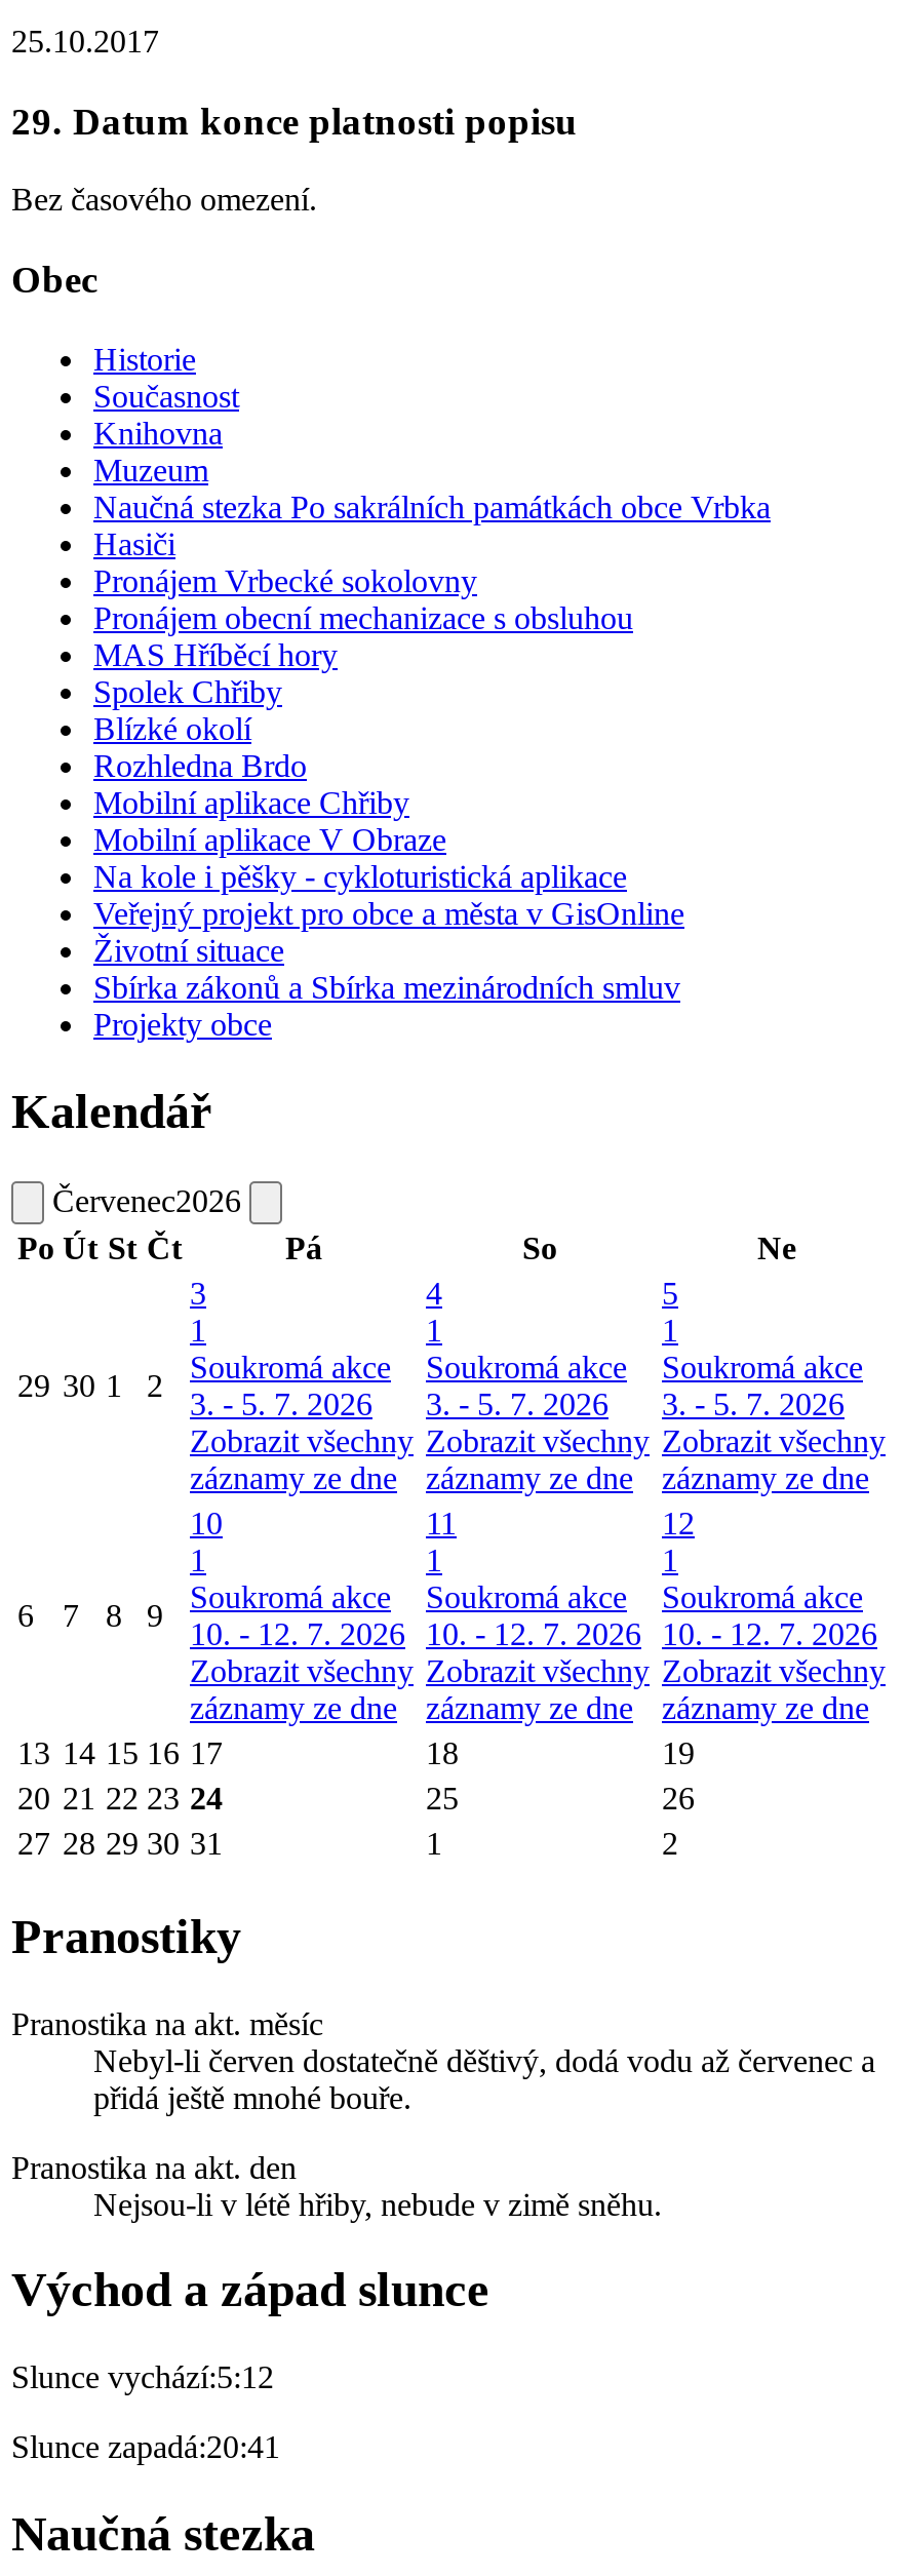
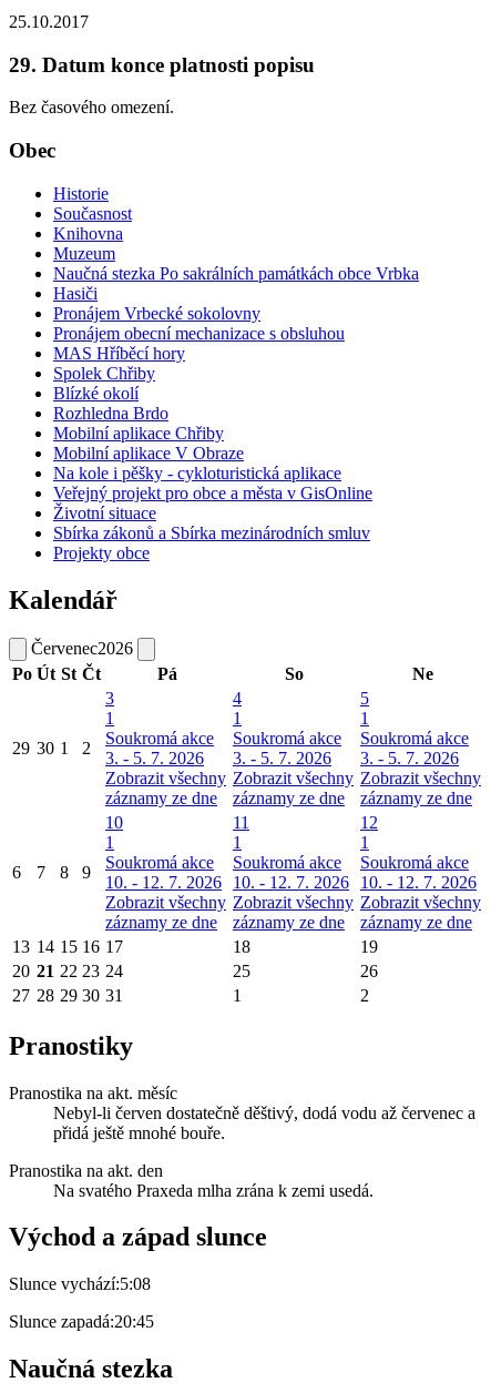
[93,2186,662,2221] Nejsou-li v létě hřiby, nebude v zimě sněhu. -> [53,1181,374,1199] Na svatého Praxeda mlha zrána k zemi usedá.
[11,2360,274,2395] Slunce vychází:5:12 -> [9,1275,151,1294] Slunce vychází:5:08
[11,2430,280,2465] Slunce zapadá:20:41 -> [9,1312,154,1331] Slunce zapadá:20:45

